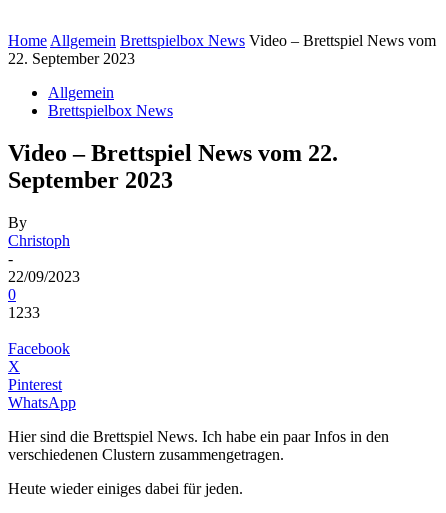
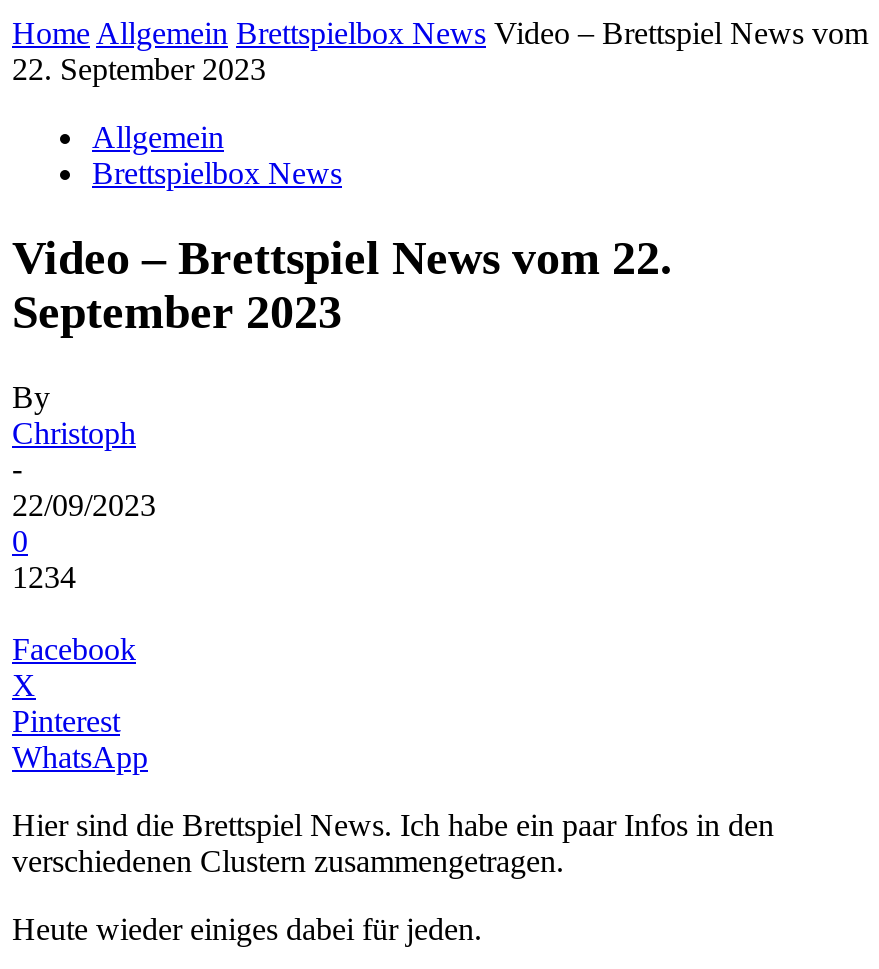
[8,304,40,321] 1233 -> [12,560,76,594] 1234

